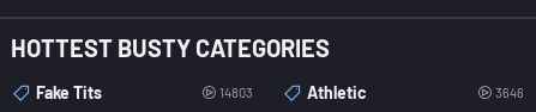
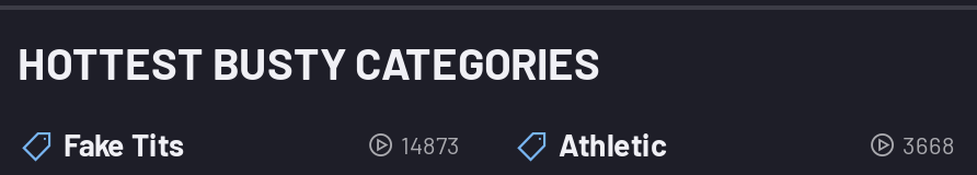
[219,84,253,100] 14803 -> [401,130,460,158] 14873
[495,84,524,100] 3646 -> [903,130,955,158] 3668

